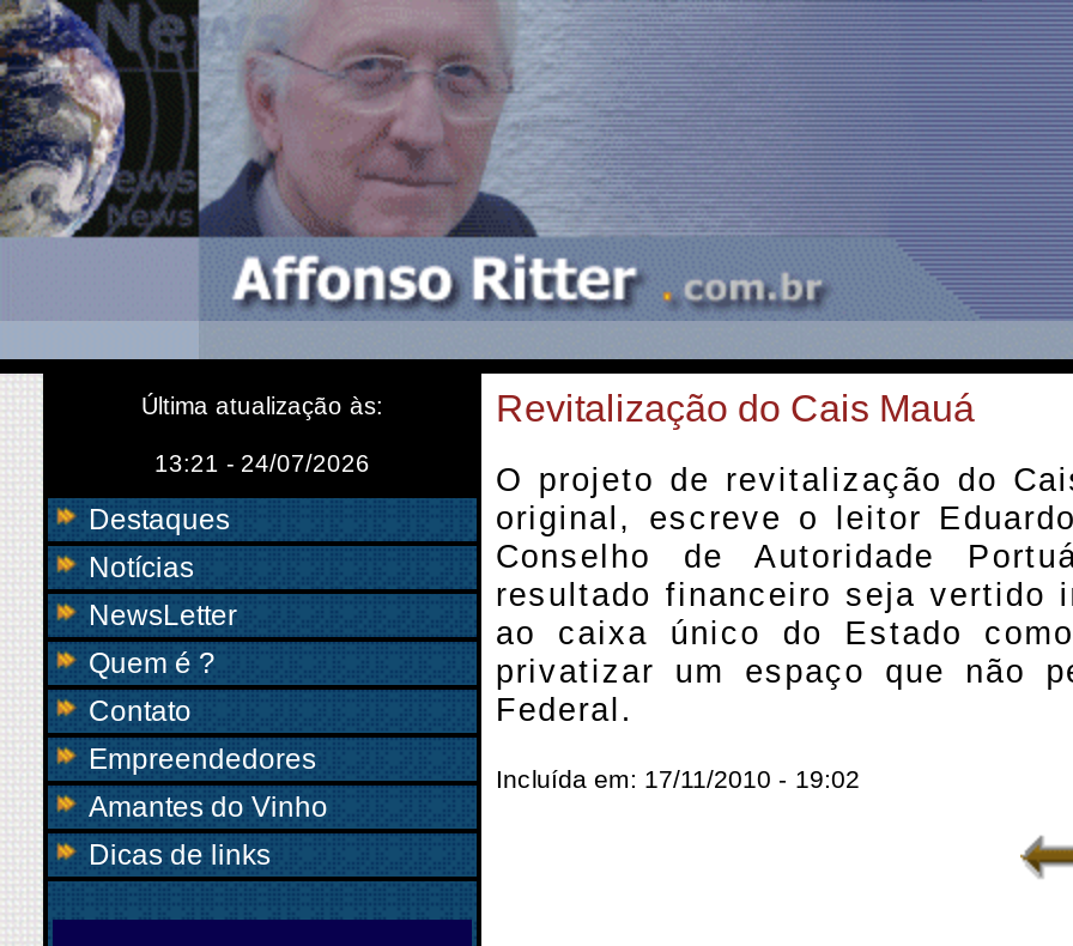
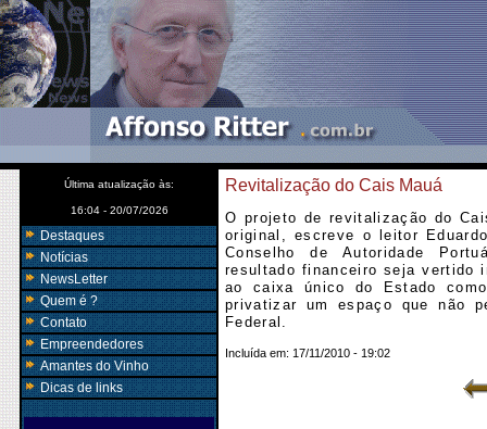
[154,450,370,477] 13:21 - 24/07/2026 -> [70,204,168,216] 16:04 - 20/07/2026

